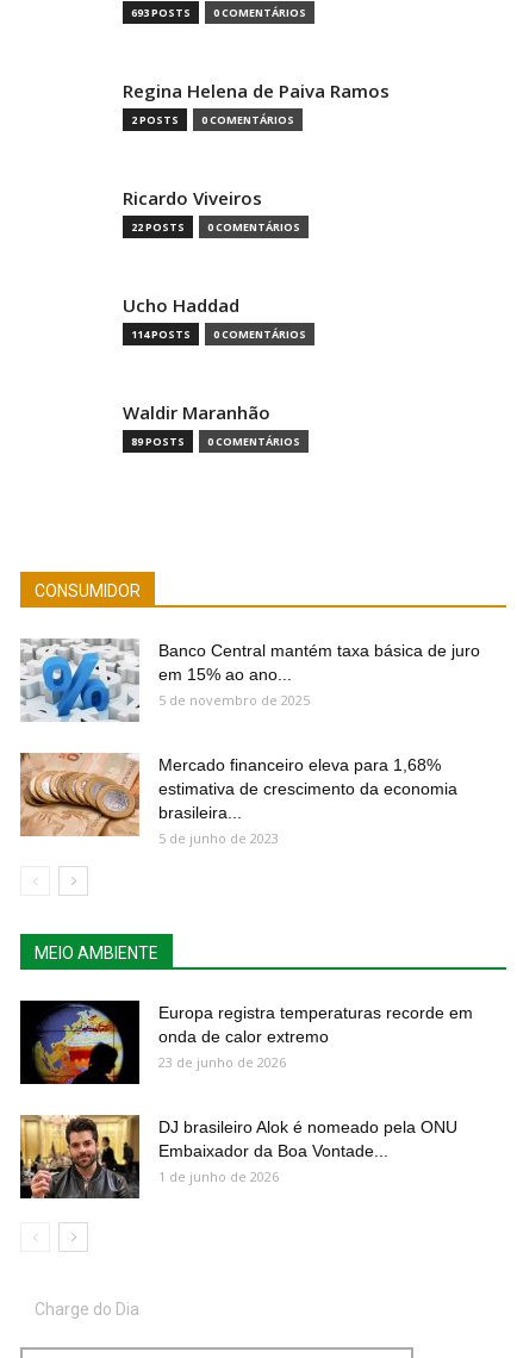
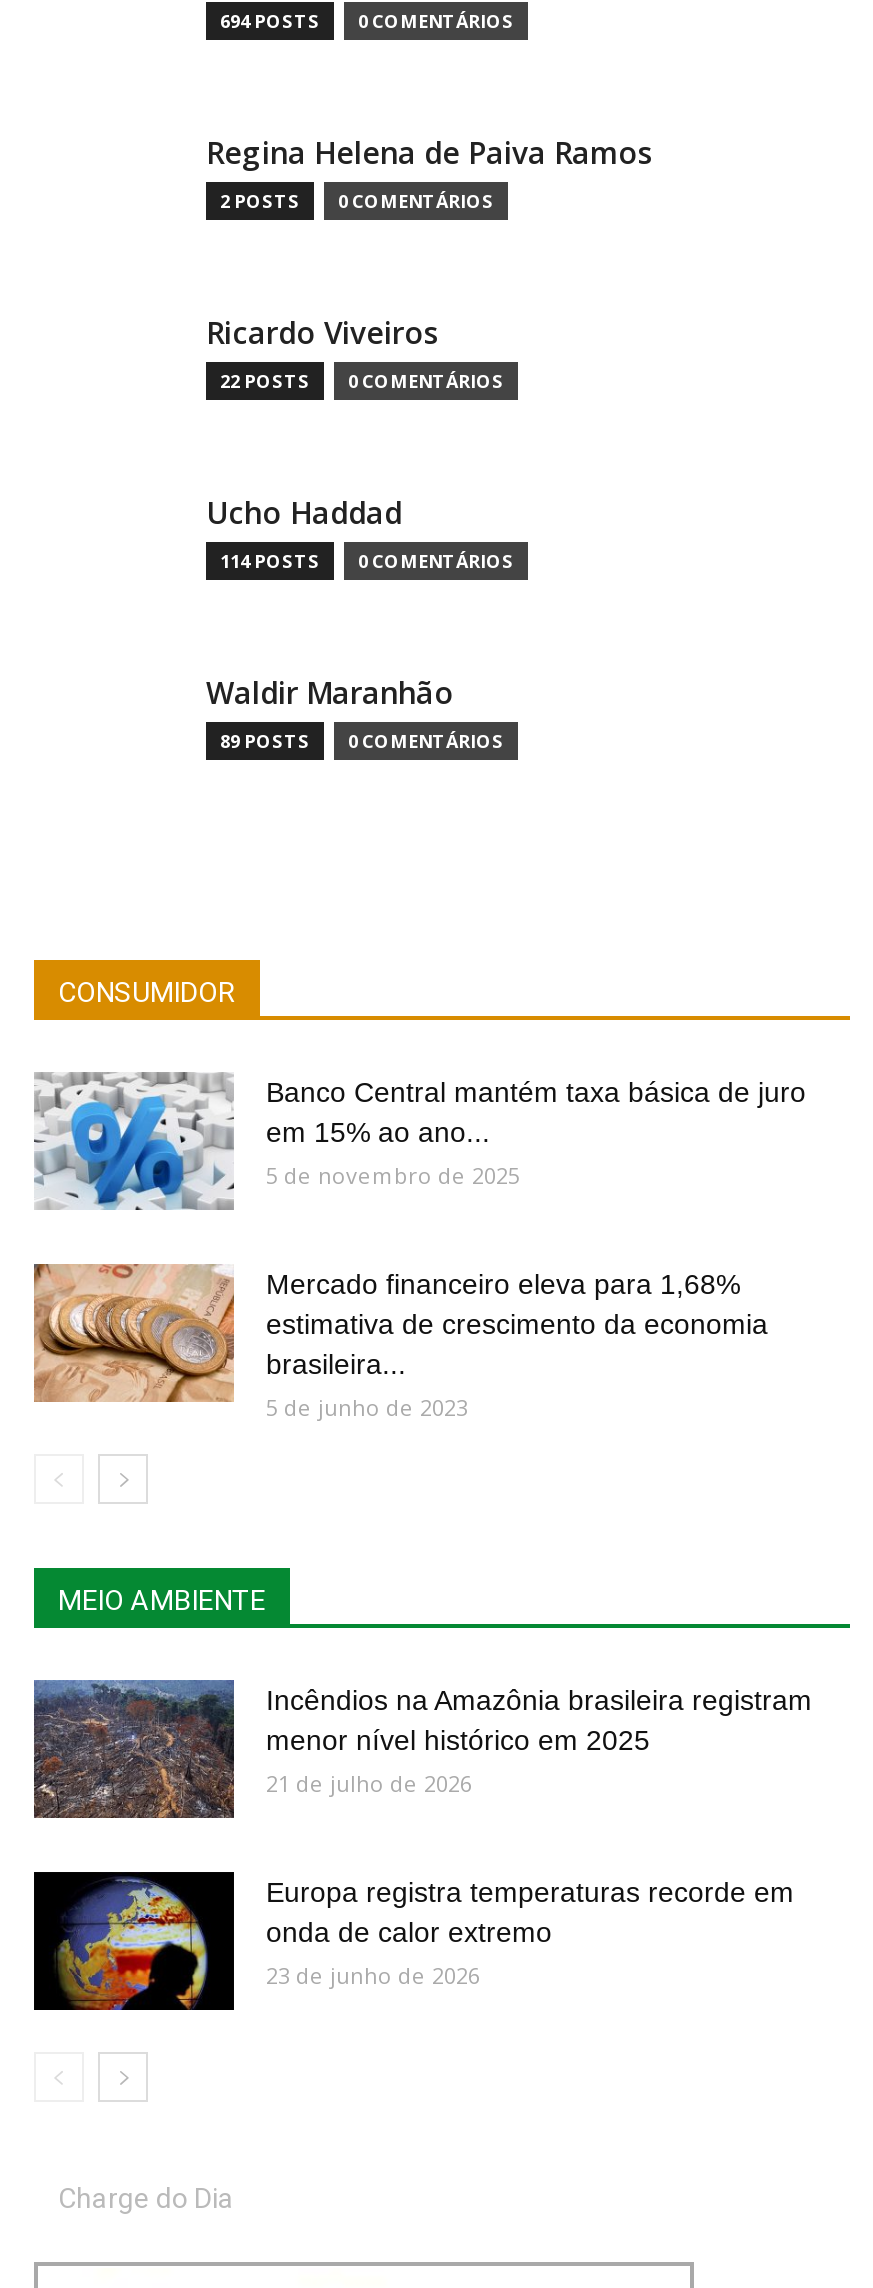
[131,5,306,20] 693 POSTS 0 COMENTÁRIOS -> [220,8,514,34] 694 POSTS 0 COMENTÁRIOS
none -> [32,1678,812,1820] [image] | Incêndios na Amazônia brasileira registram | menor nível histórico em 2025 | 21 de julho de 2026
moved [30,999,473,1085] -> [50,1870,794,2014]: [image] | Europa registra temperaturas recorde em | onda de calor extremo | 23 de junho de 2026
[19,1114,457,1200] [image] | DJ brasileiro Alok é nomeado pela ONU | Embaixador da Boa Vontade... | 1 de junho de 2026 -> none

